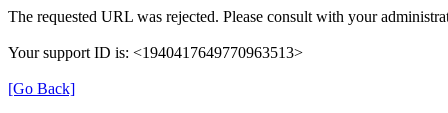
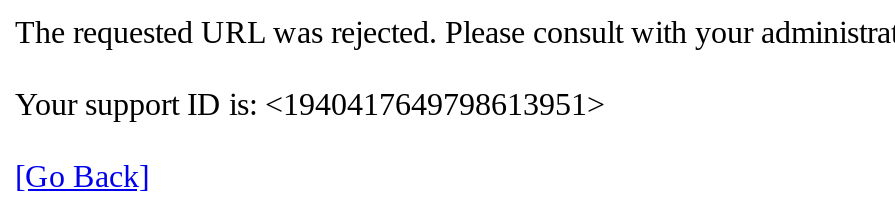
[8,44,303,61] Your support ID is: <1940417649770963513> -> [15,87,605,121] Your support ID is: <1940417649798613951>

